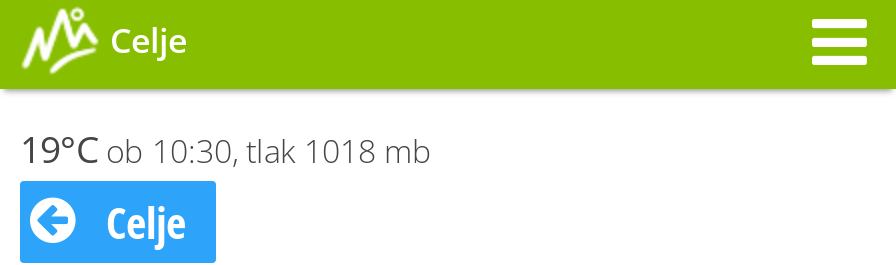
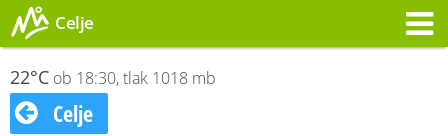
[20,123,432,173] 19°C ob 10:30, tlak 1018 mb -> [10,64,216,89] 22°C ob 18:30, tlak 1018 mb

